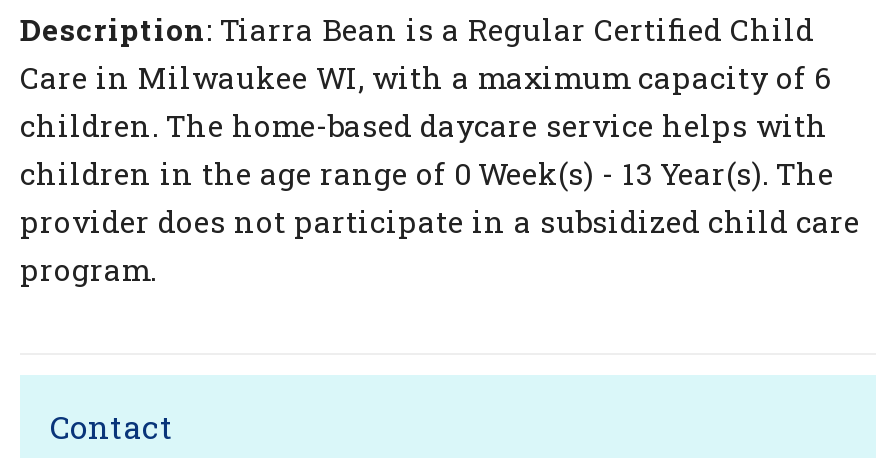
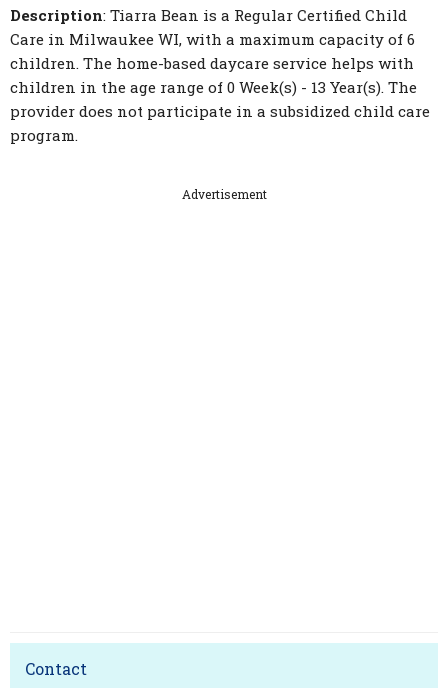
none -> [181,185,266,201] Advertisement

